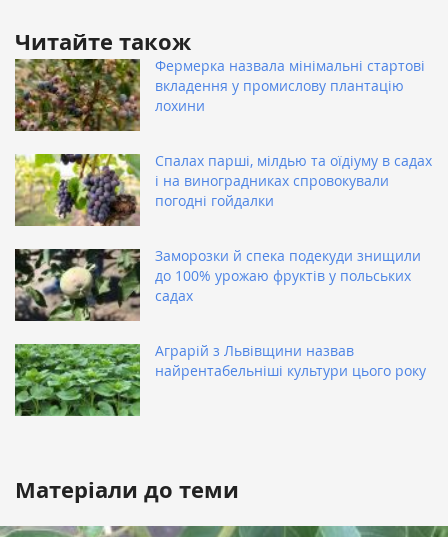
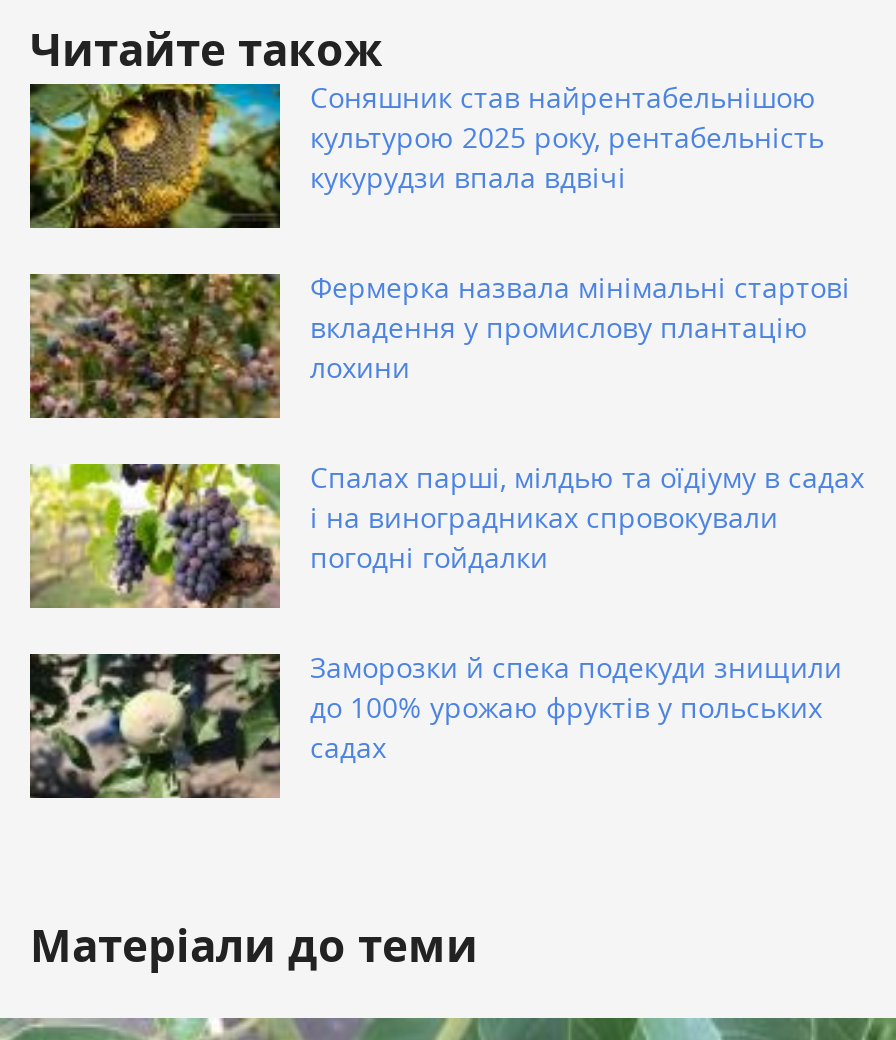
moved [13,56,432,305] -> [26,269,864,767]: [image] | Фермерка назвала мінімальні стартові | вкладення у промислову плантацію | ... | до 100% урожаю фруктів у польських | садах
none -> [28,79,824,230] [image] | Соняшник став найрентабельнішою | культурою 2025 року, рентабельність | кукурудзи впала вдвічі
[14,341,426,417] [image] | Аграрій з Львівщини назвав | найрентабельніші культури цього року -> none

